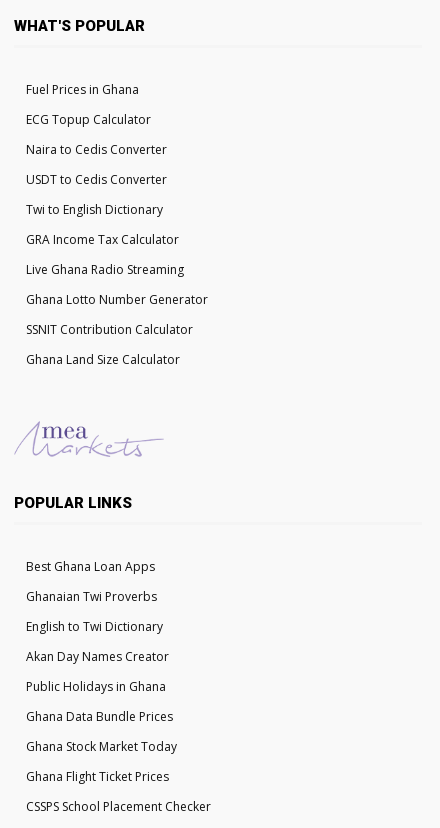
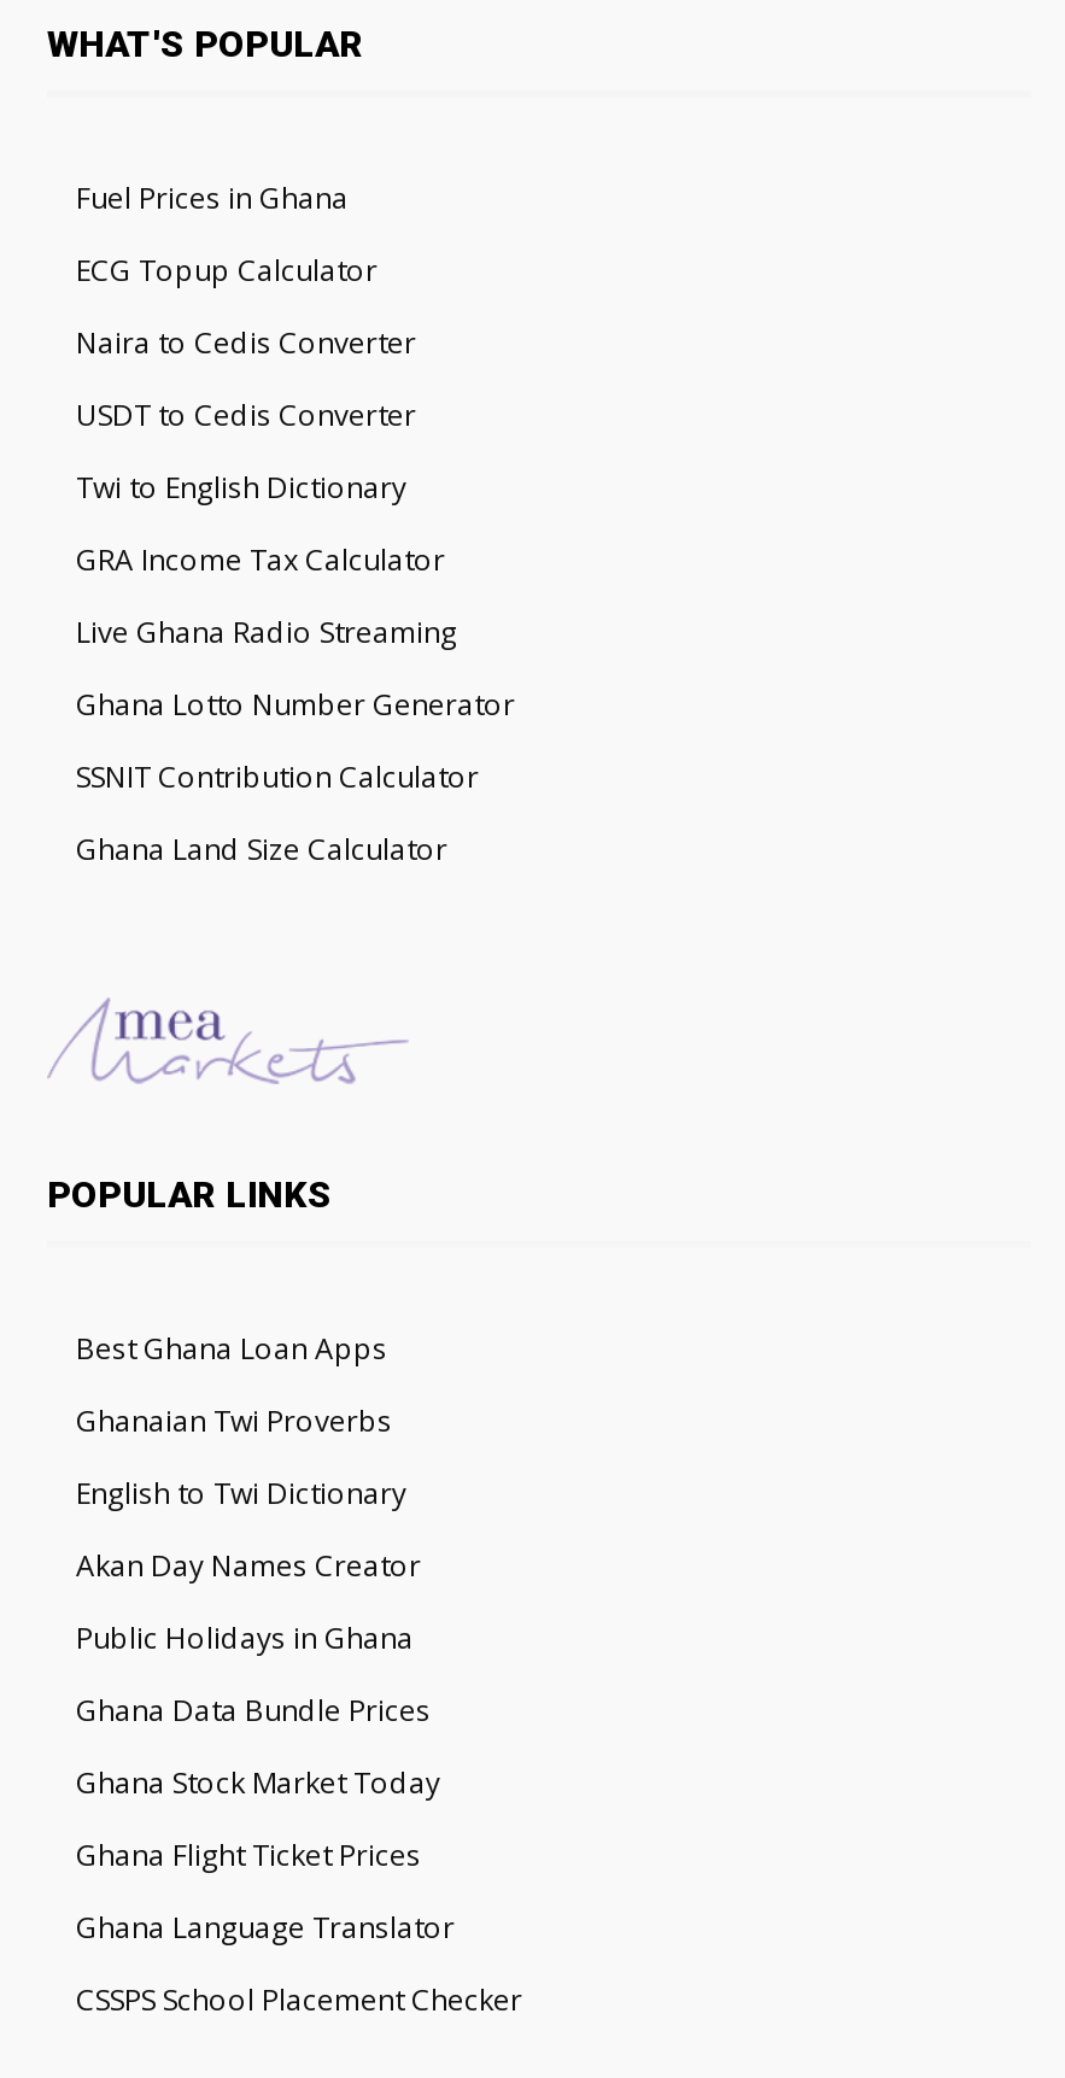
none -> [76,1906,455,1947] Ghana Language Translator

